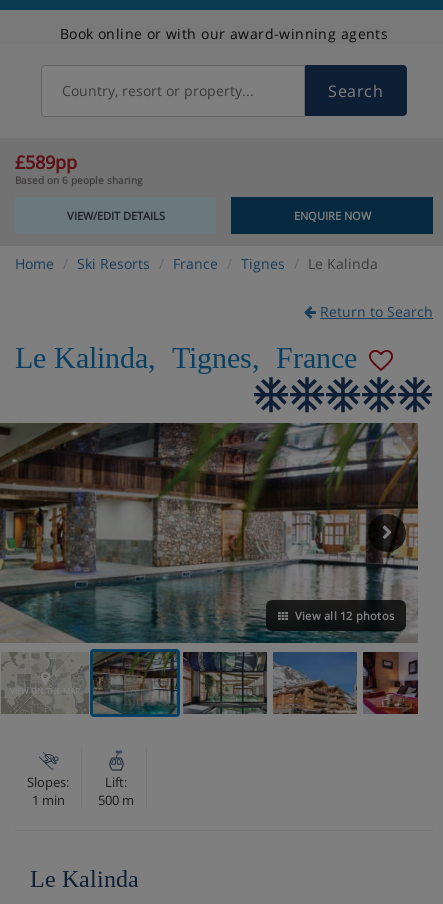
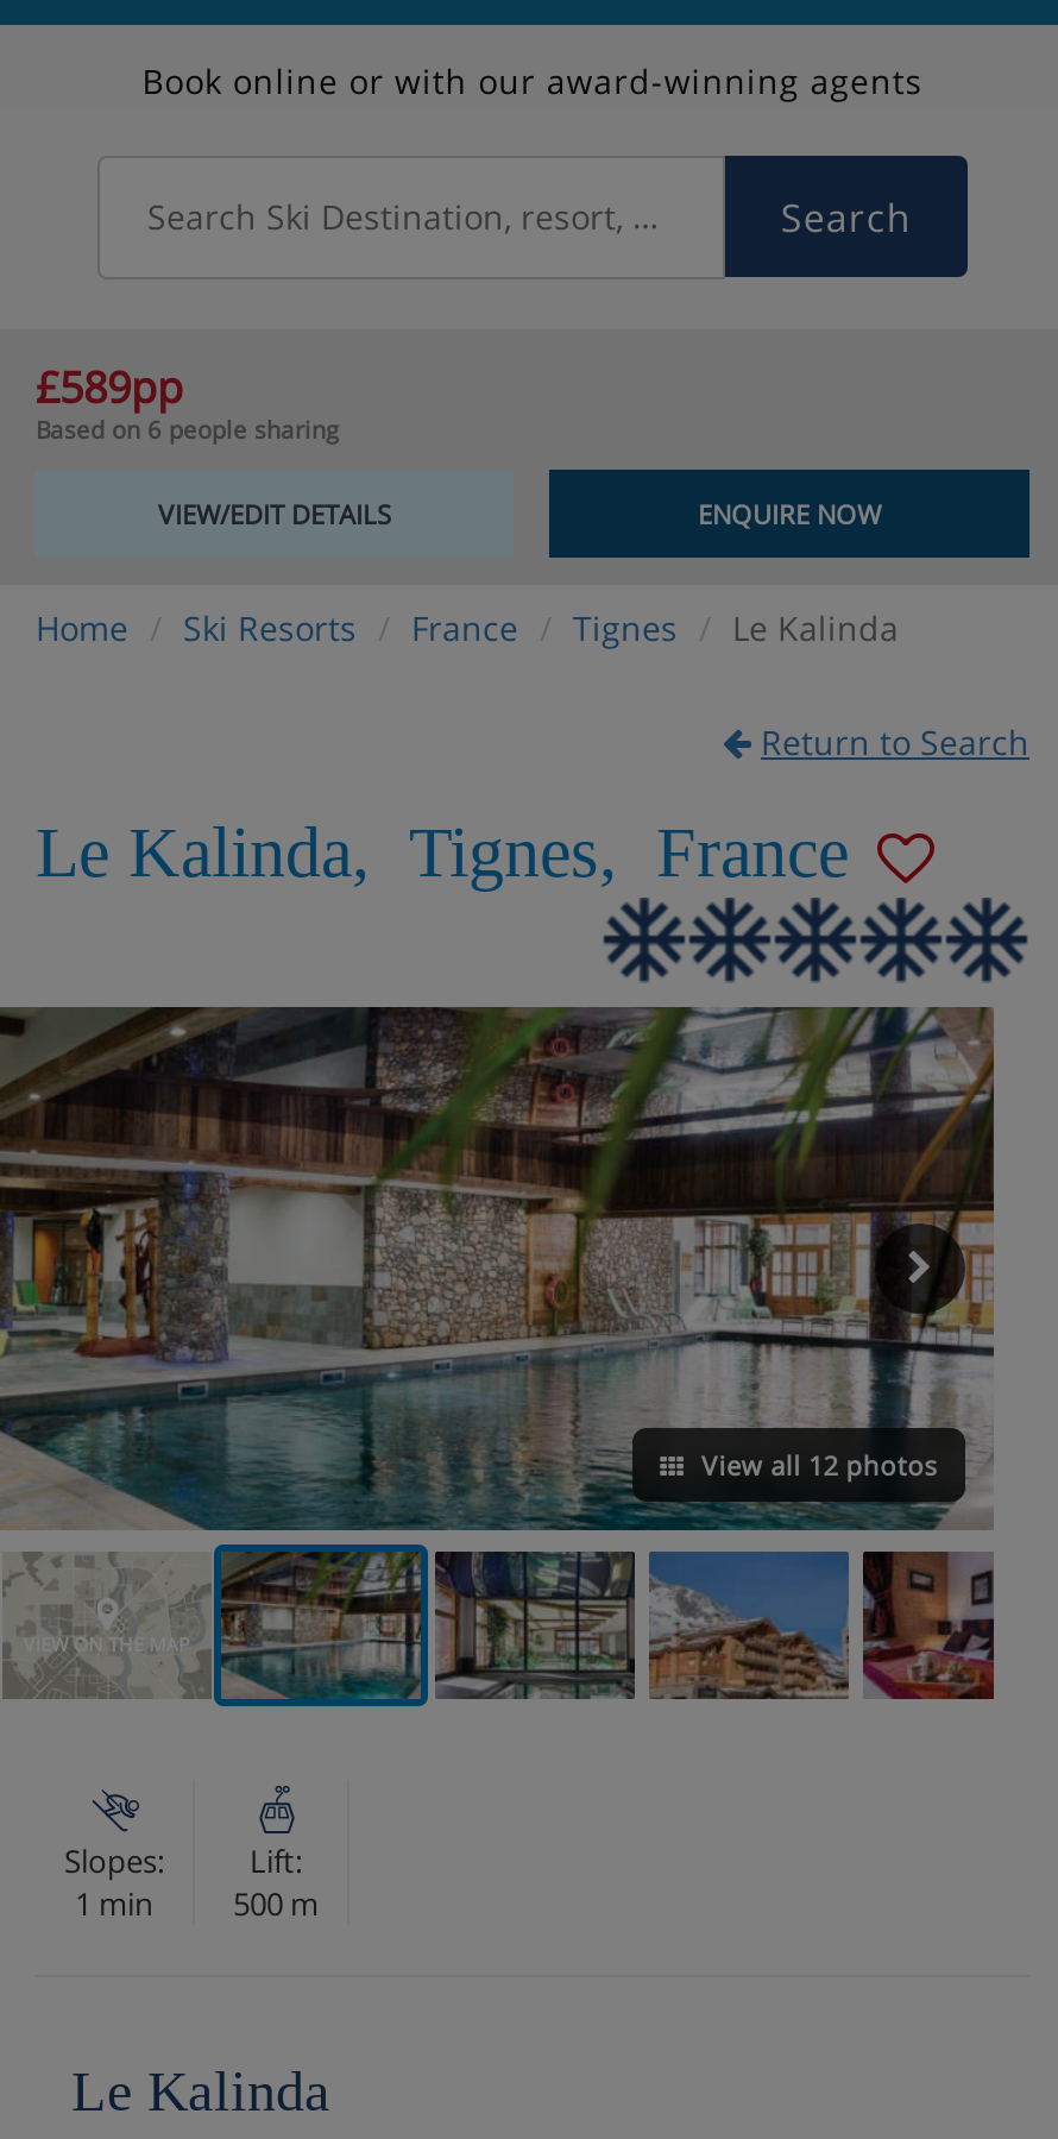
[62,80,383,102] Country, resort or property... | Search -> [147,191,912,243] Search Ski Destination, resort, country Search

